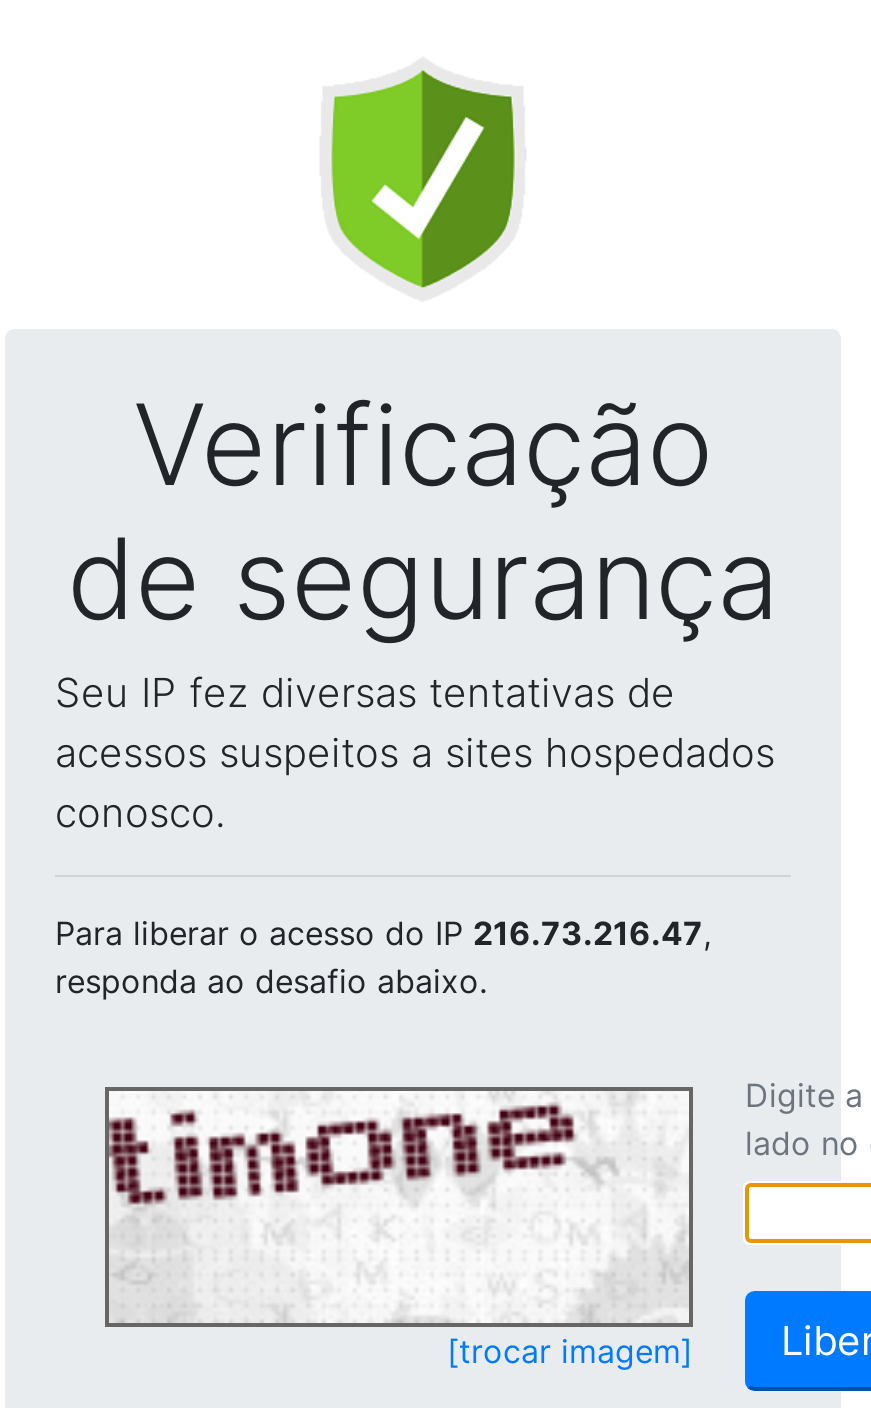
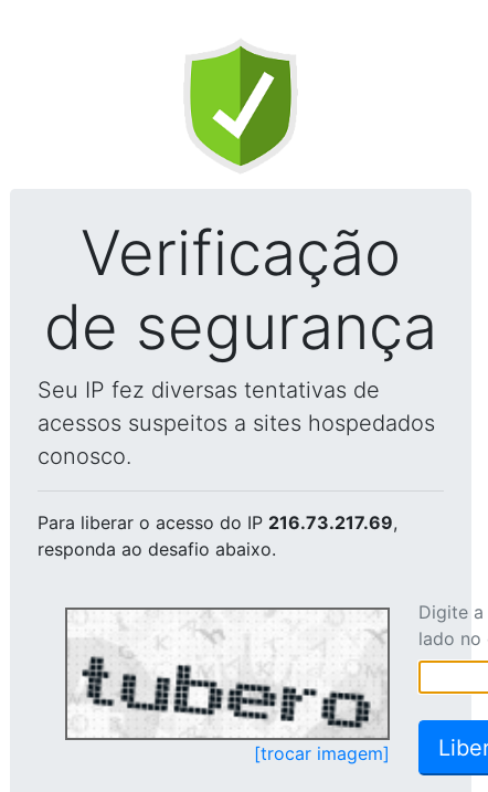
[55,913,711,953] Para liberar o acesso do IP 216.73.216.47, -> [38,511,397,534] Para liberar o acesso do IP 216.73.217.69,
[107,1097,683,1317] [image] -> [67,616,384,736] [image]

